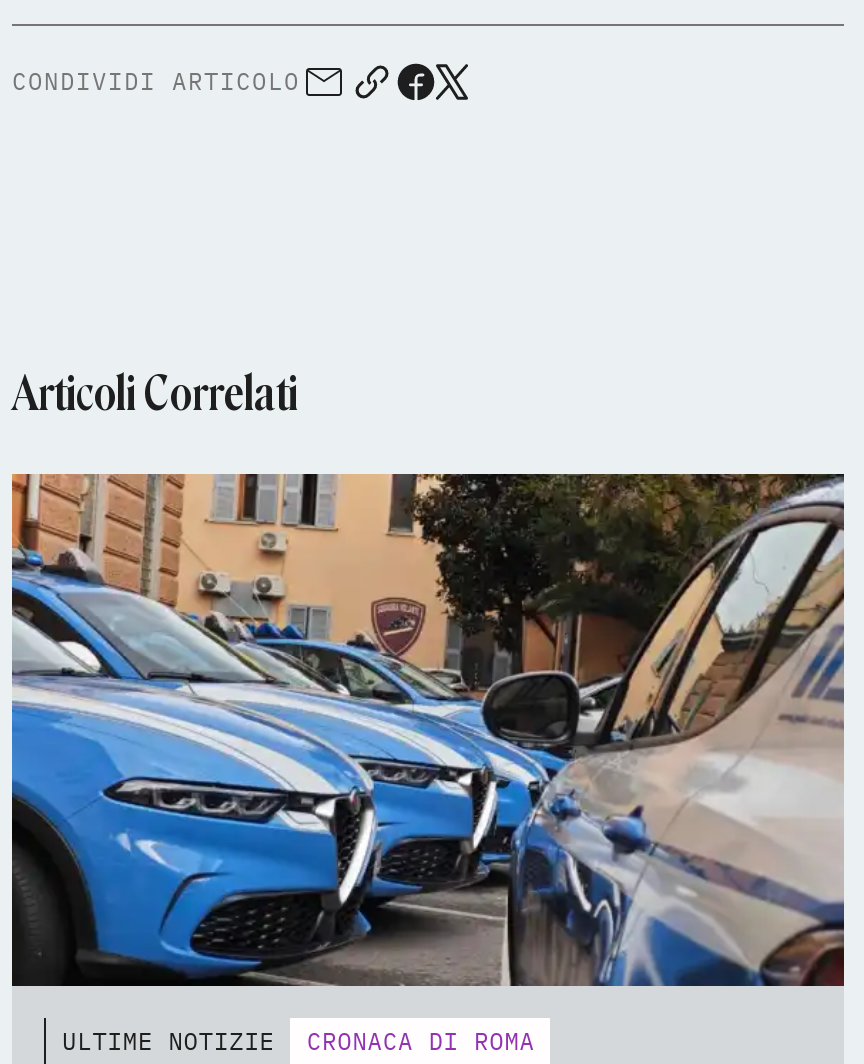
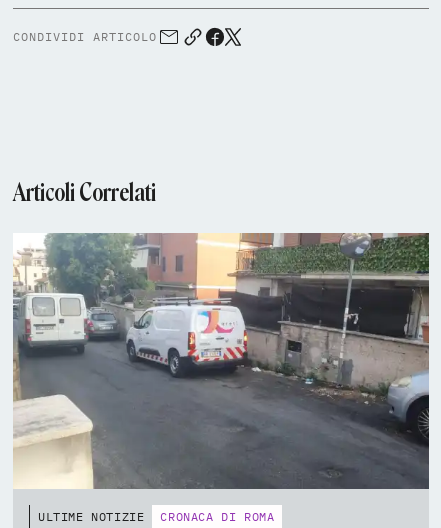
[10,472,846,988] [image] -> [12,232,430,489] [image]

